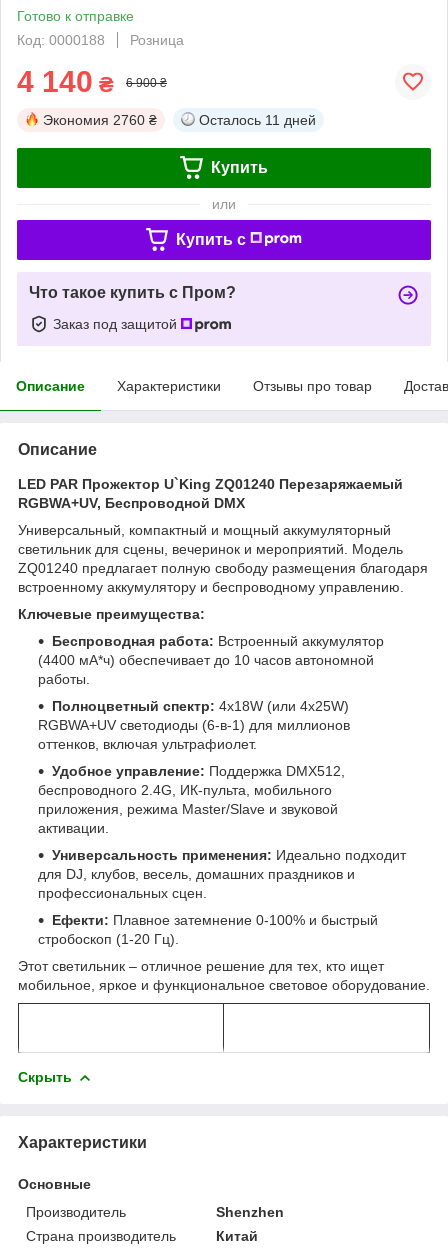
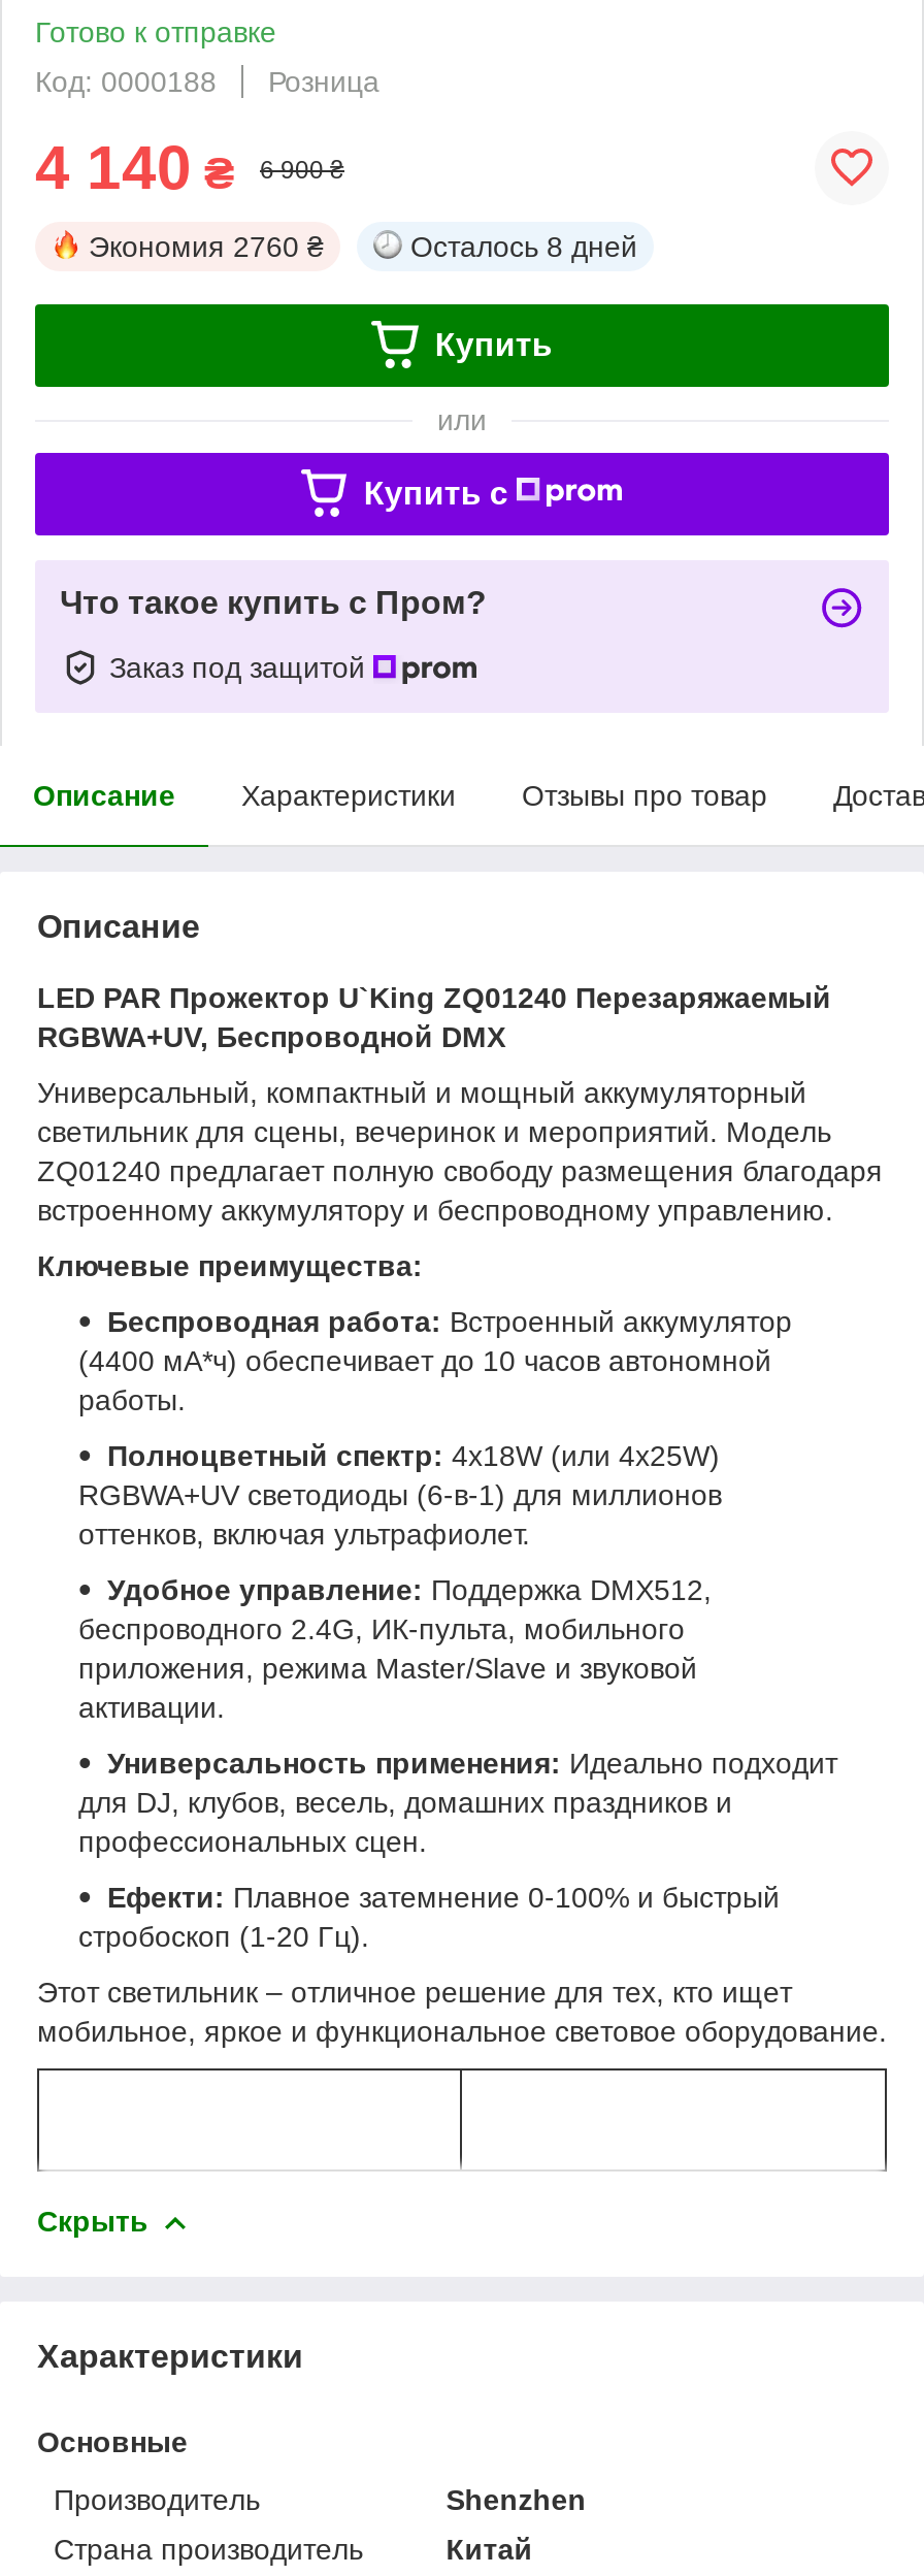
[199,112,316,128] Осталось 11 дней -> [410,230,637,263] Осталось 8 дней

